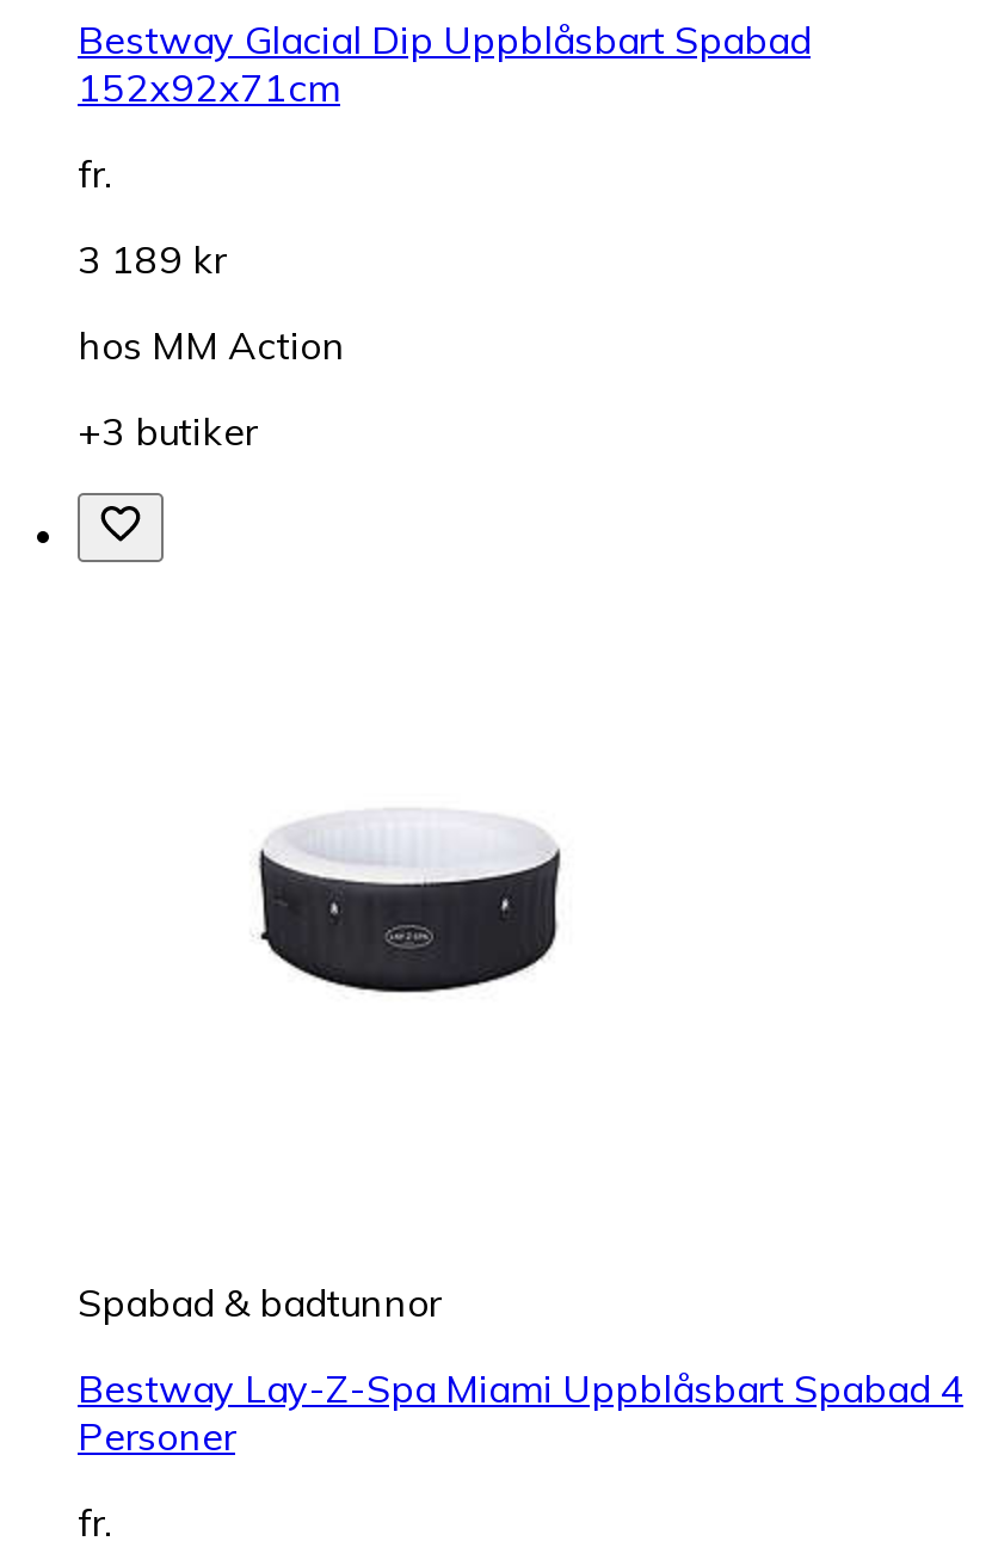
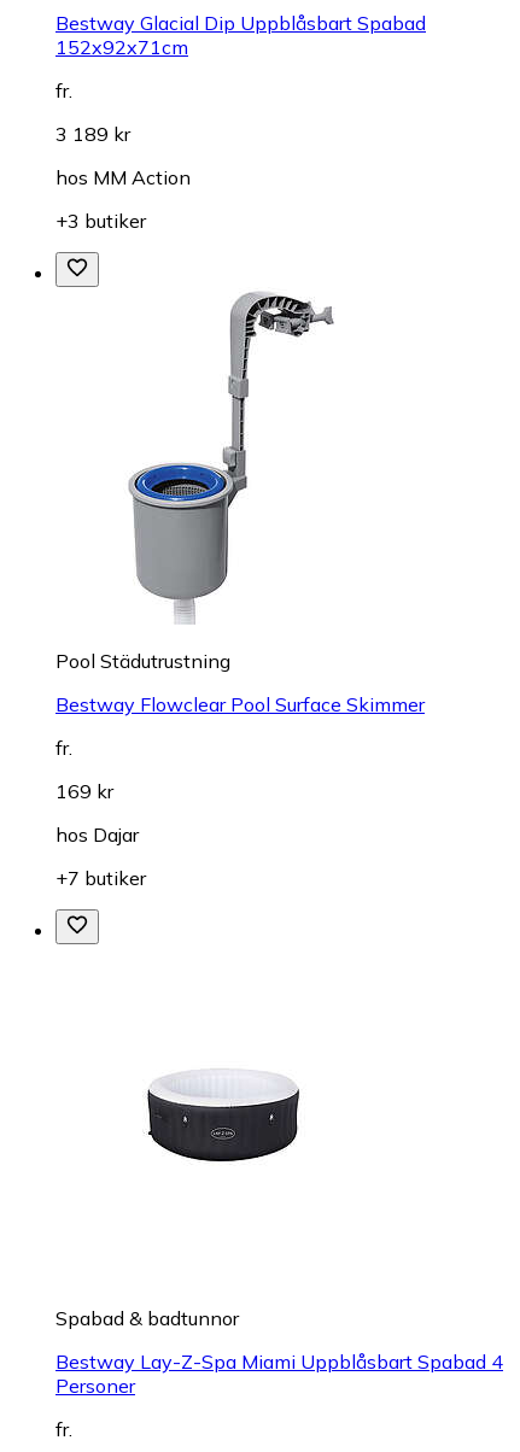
none -> [55,292,425,890] [image] | Pool Städutrustning | Bestway Flowclear Pool Surface Skimmer | fr. | 169 kr | hos Dajar | +7 butiker

